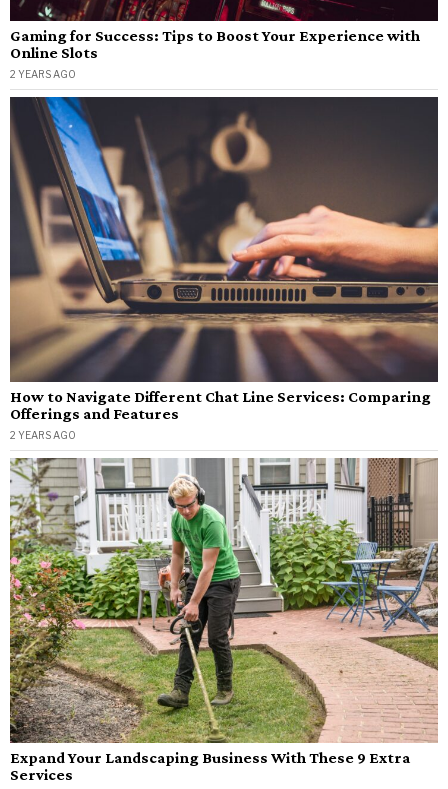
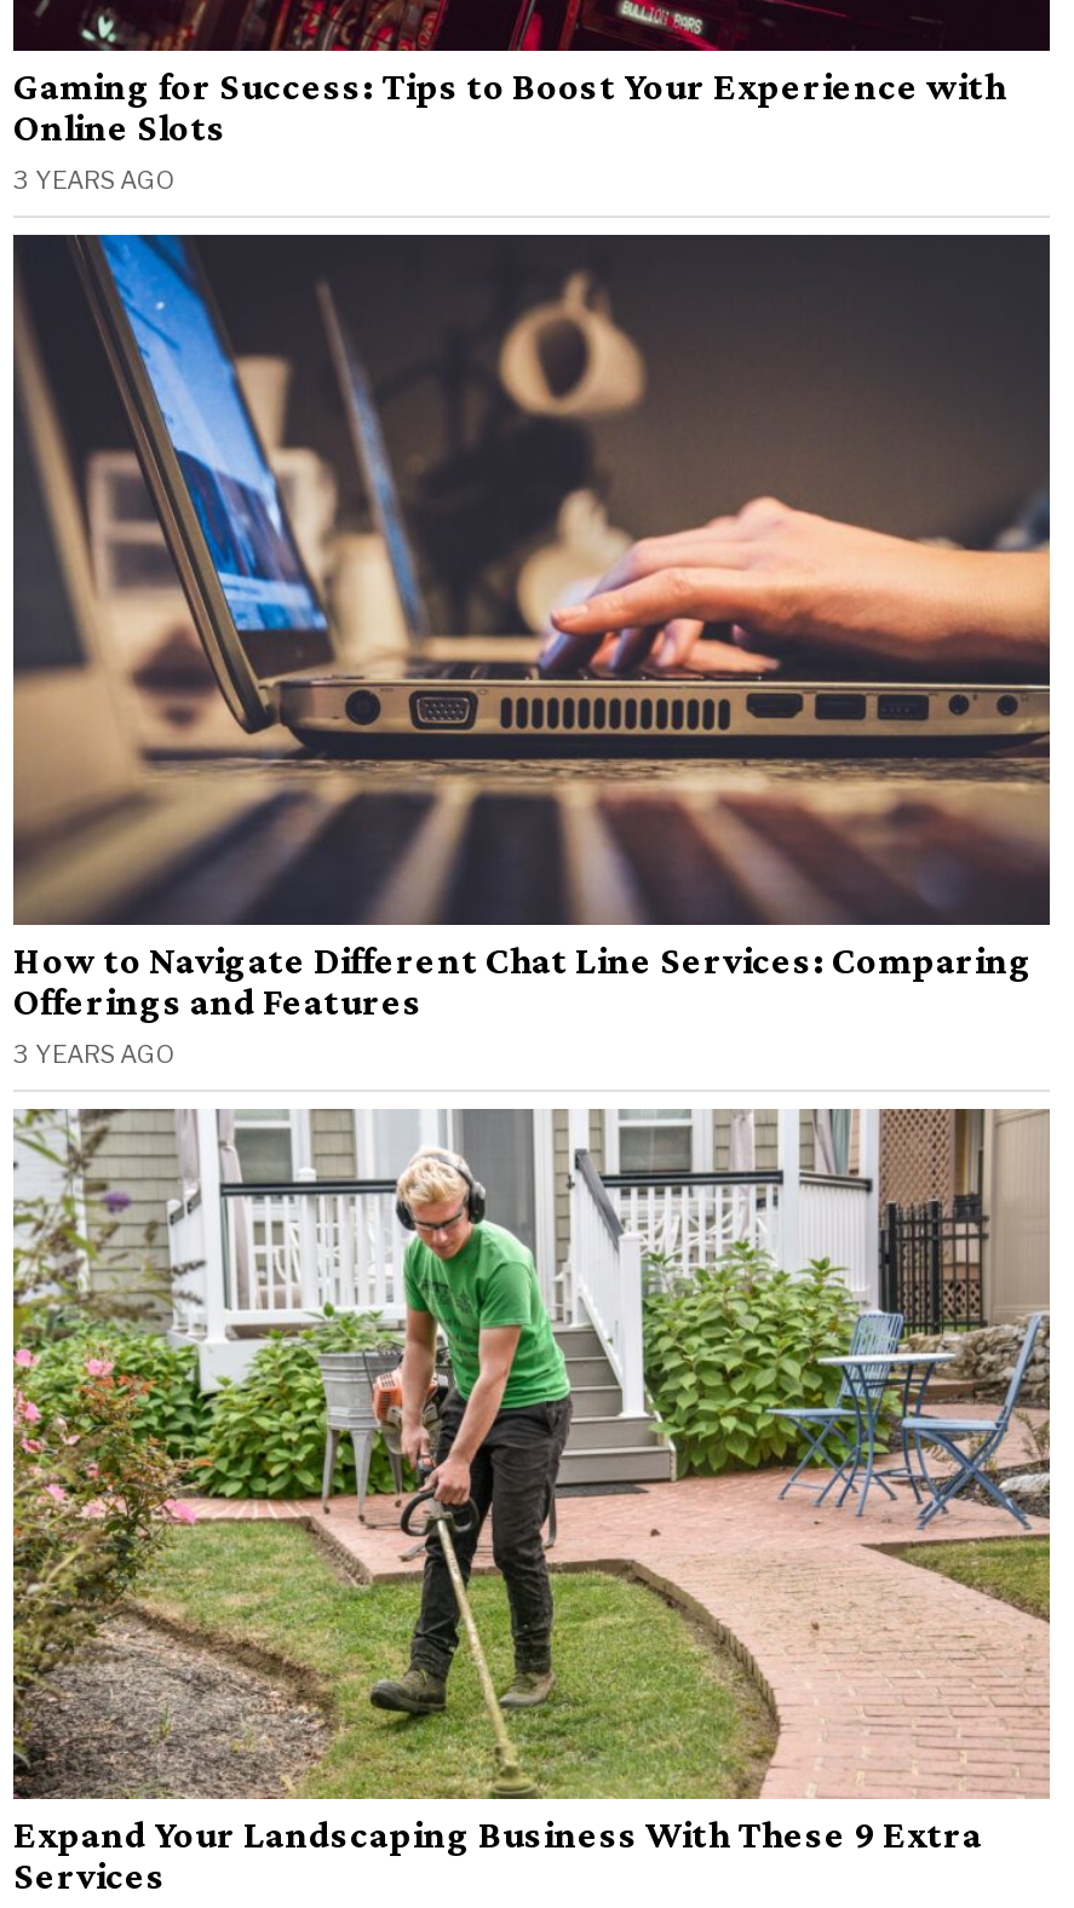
[10,68,76,80] 2 YEARS AGO -> [13,164,176,193] 3 YEARS AGO
[10,429,76,441] 2 YEARS AGO -> [13,1039,176,1068] 3 YEARS AGO

